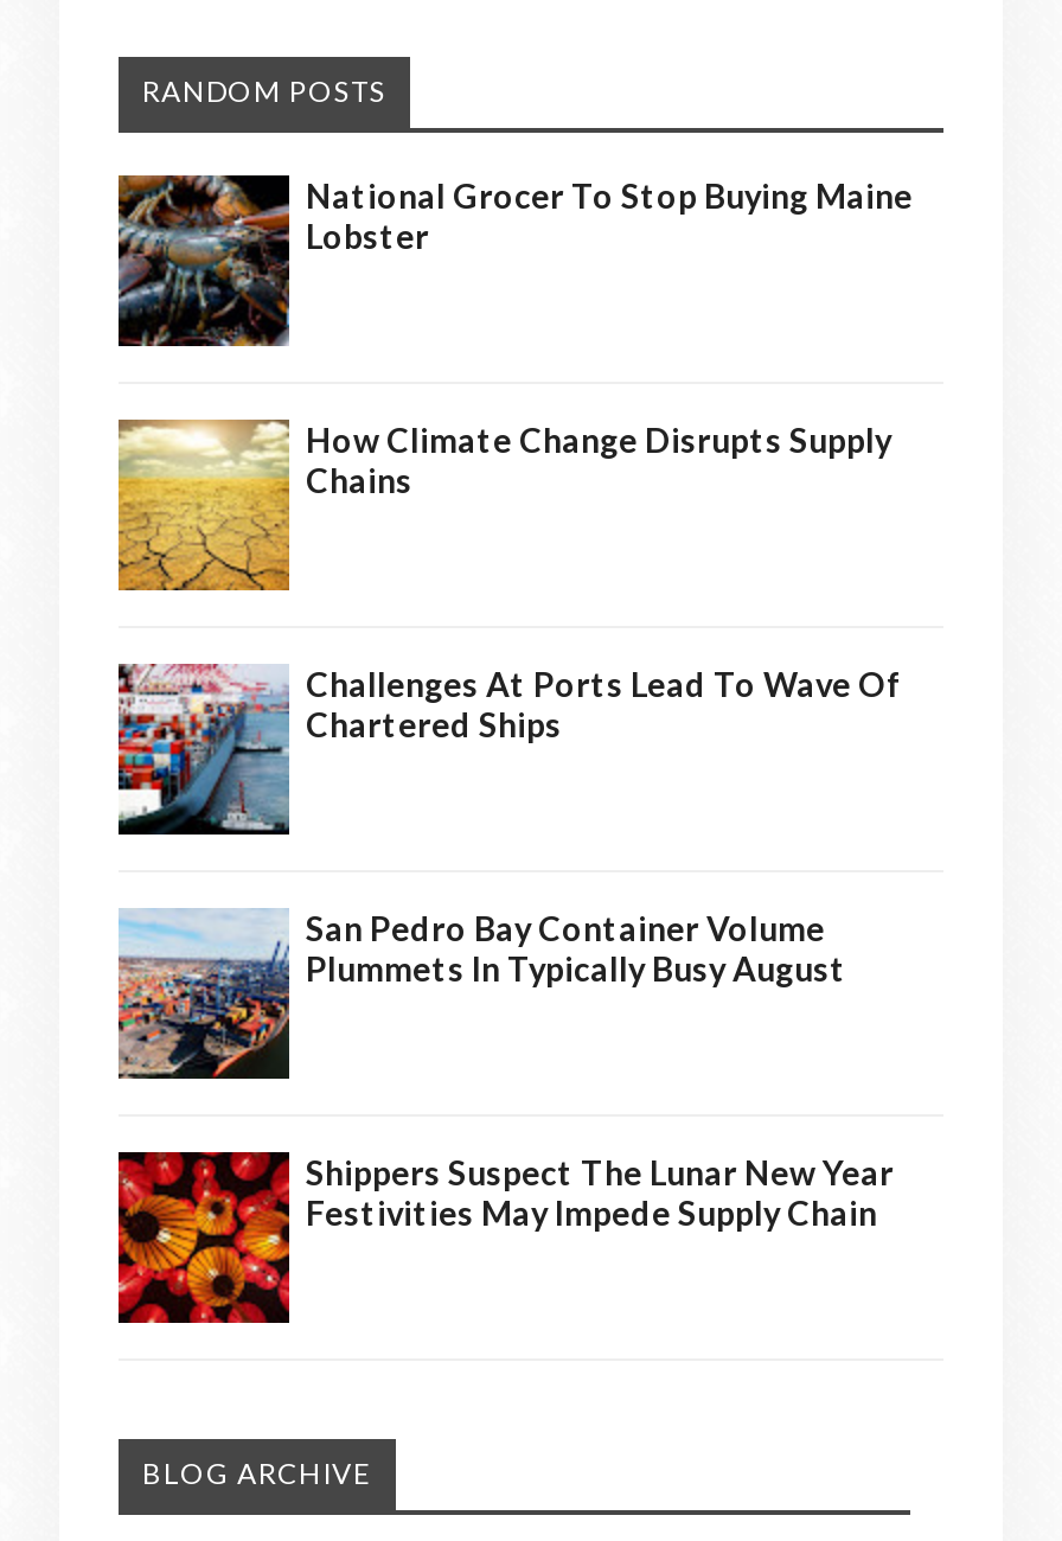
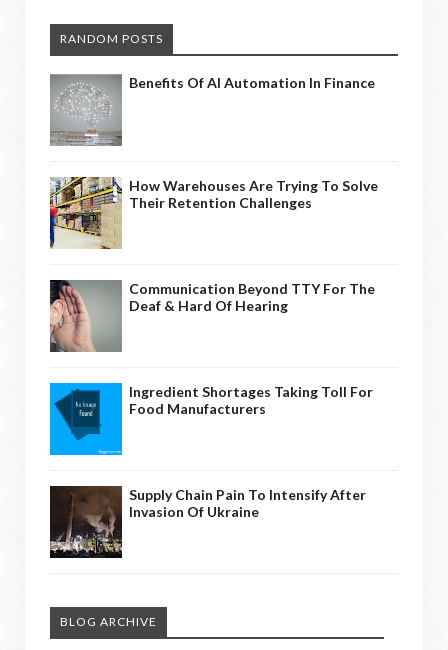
[116,173,913,349] [image] | National Grocer To Stop Buying Maine | Lobster -> [49,73,375,146] [image] | Benefits Of AI Automation In Finance
[116,418,891,593] [image] | How Climate Change Disrupts Supply | Chains -> [49,176,378,249] [image] | How Warehouses Are Trying To Solve | Their Retention Challenges
[116,663,898,837] [image] | Challenges At Ports Lead To Wave Of | Chartered Ships -> [49,279,375,353] [image] | Communication Beyond TTY For The | Deaf & Hard Of Hearing
[116,907,846,1081] [image] | San Pedro Bay Container Volume | Plummets In Typically Busy August -> [49,382,373,456] [image] | Ingredient Shortages Taking Toll For | Food Manufacturers
[116,1150,894,1325] [image] | Shippers Suspect The Lunar New Year | Festivities May Impede Supply Chain -> [49,485,366,559] [image] | Supply Chain Pain To Intensify After | Invasion Of Ukraine

